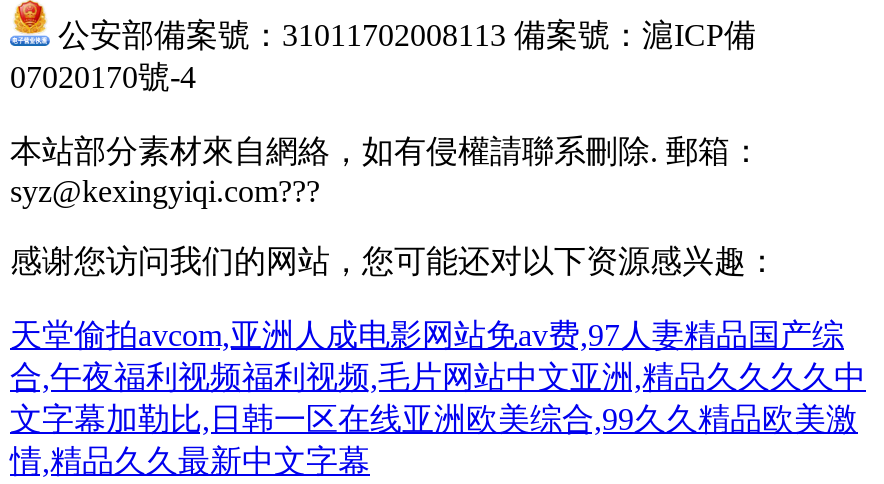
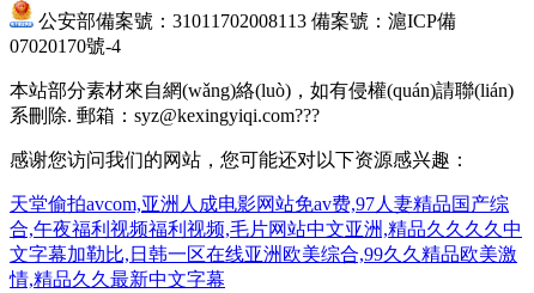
[10,133,762,207] 本站部分素材來自網絡，如有侵權請聯系刪除. 郵箱： | syz@kexingyiqi.com??? -> [10,80,514,125] 本站部分素材來自網(wǎng)絡(luò)，如有侵權(quán)請聯(lián) | 系刪除. 郵箱：syz@kexingyiqi.com???

